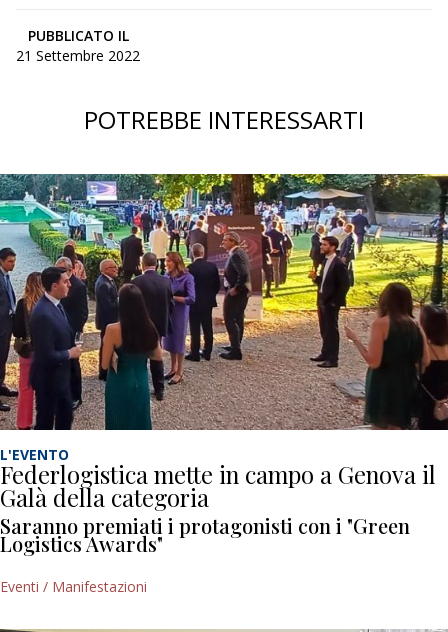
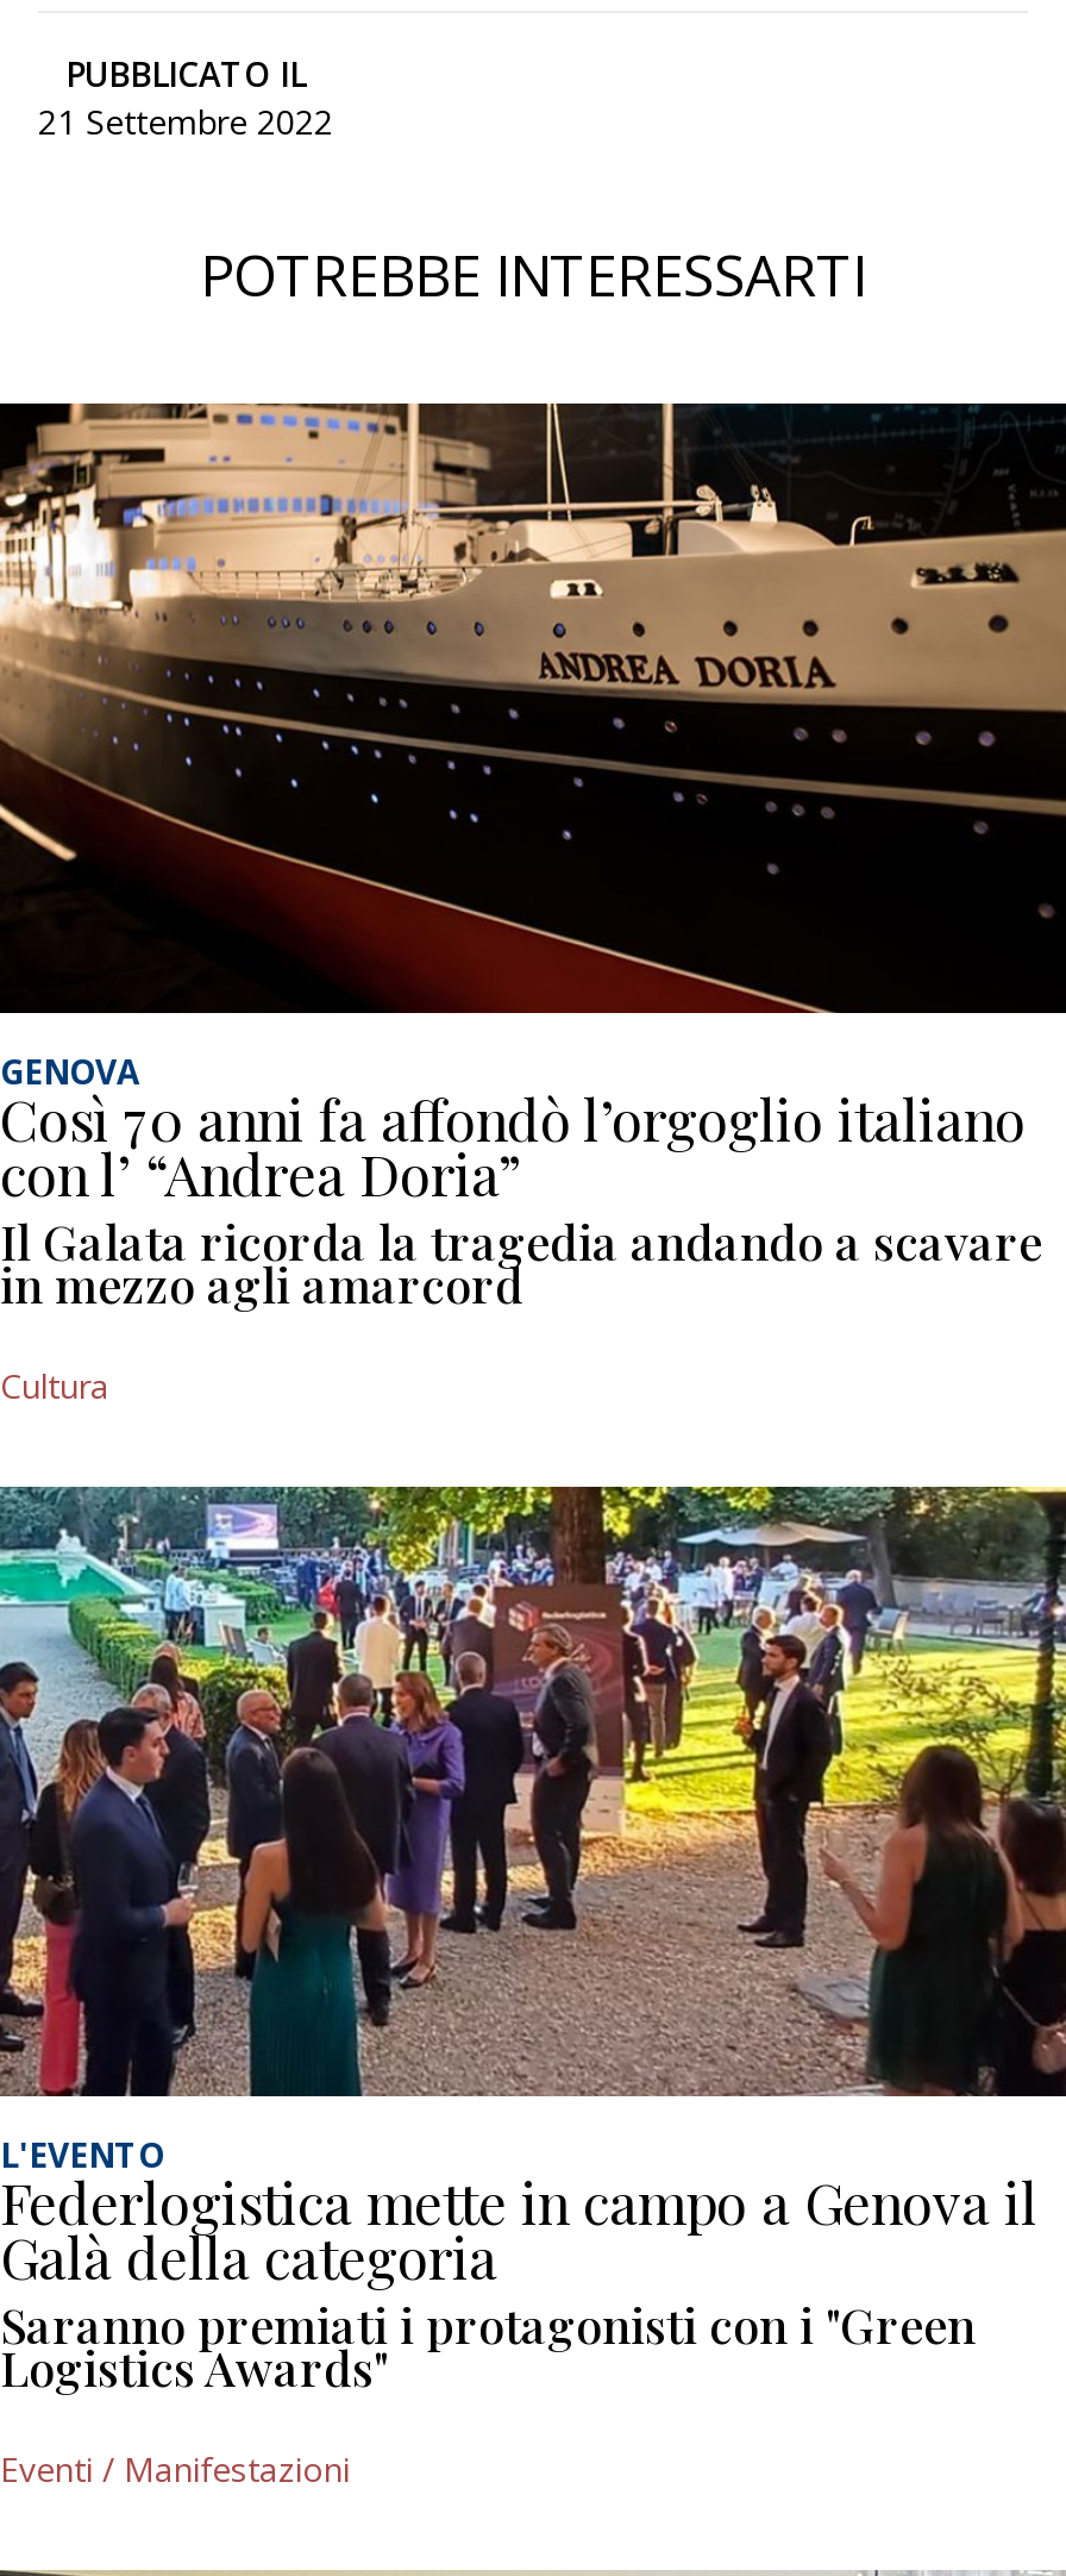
none -> [0,400,1059,1408] [image] | GENOVA | Così 70 anni fa affondò l’orgoglio italiano | con l’ “Andrea Doria” | Il Galata ricorda la tragedia andando a scavare | in mezzo agli amarcord | Cultura

